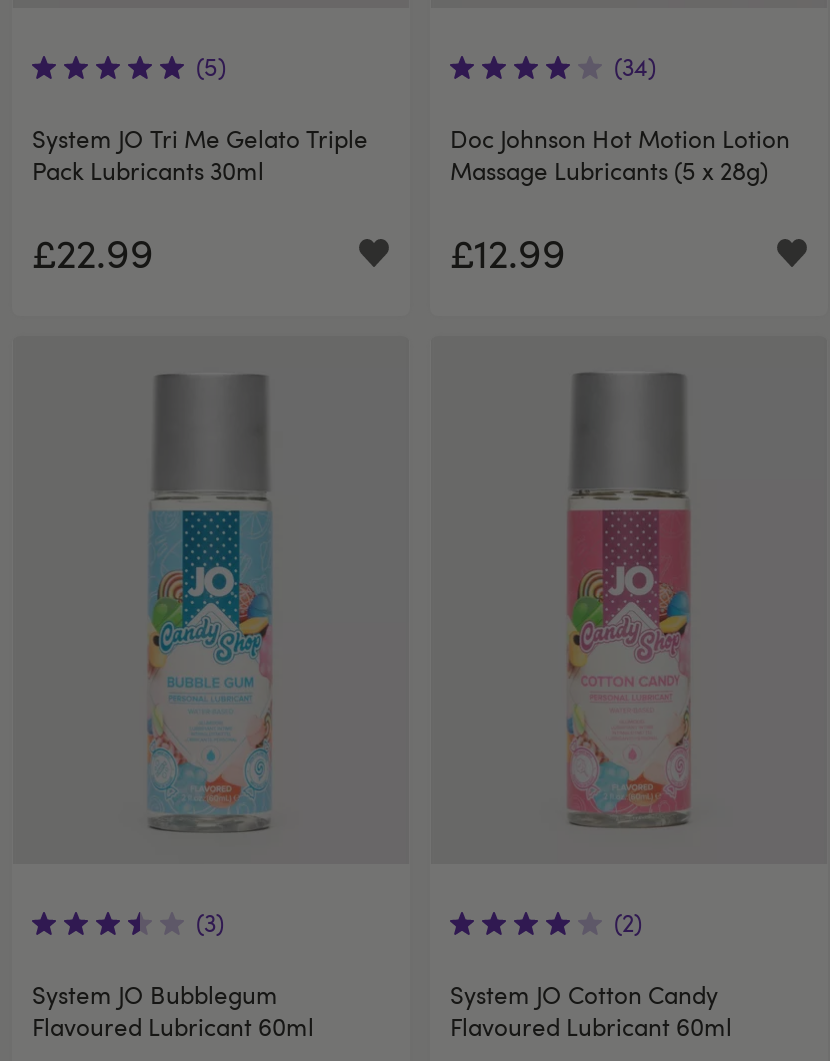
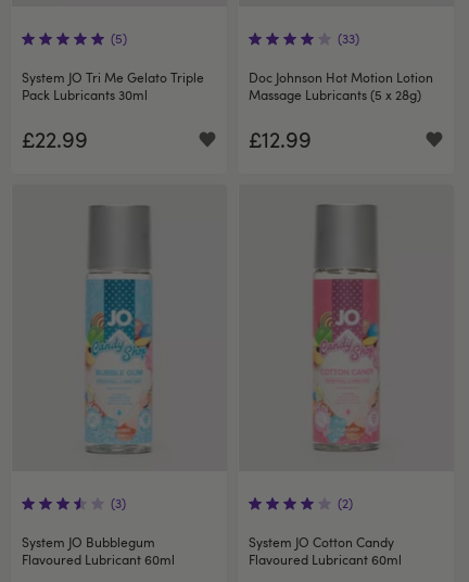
[614,49,656,81] (34) -> [338,29,359,46] (33)

